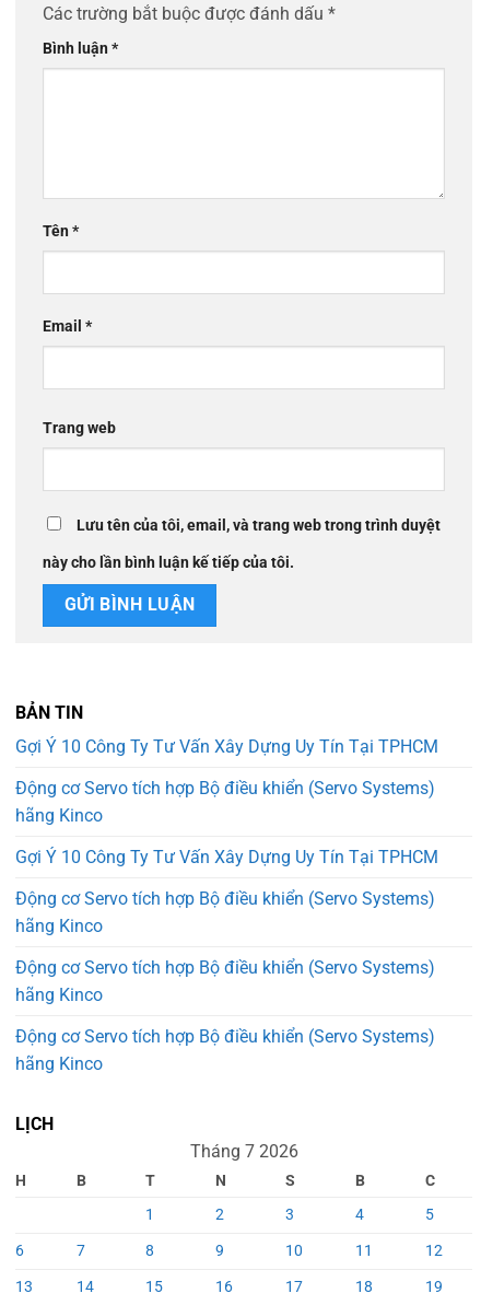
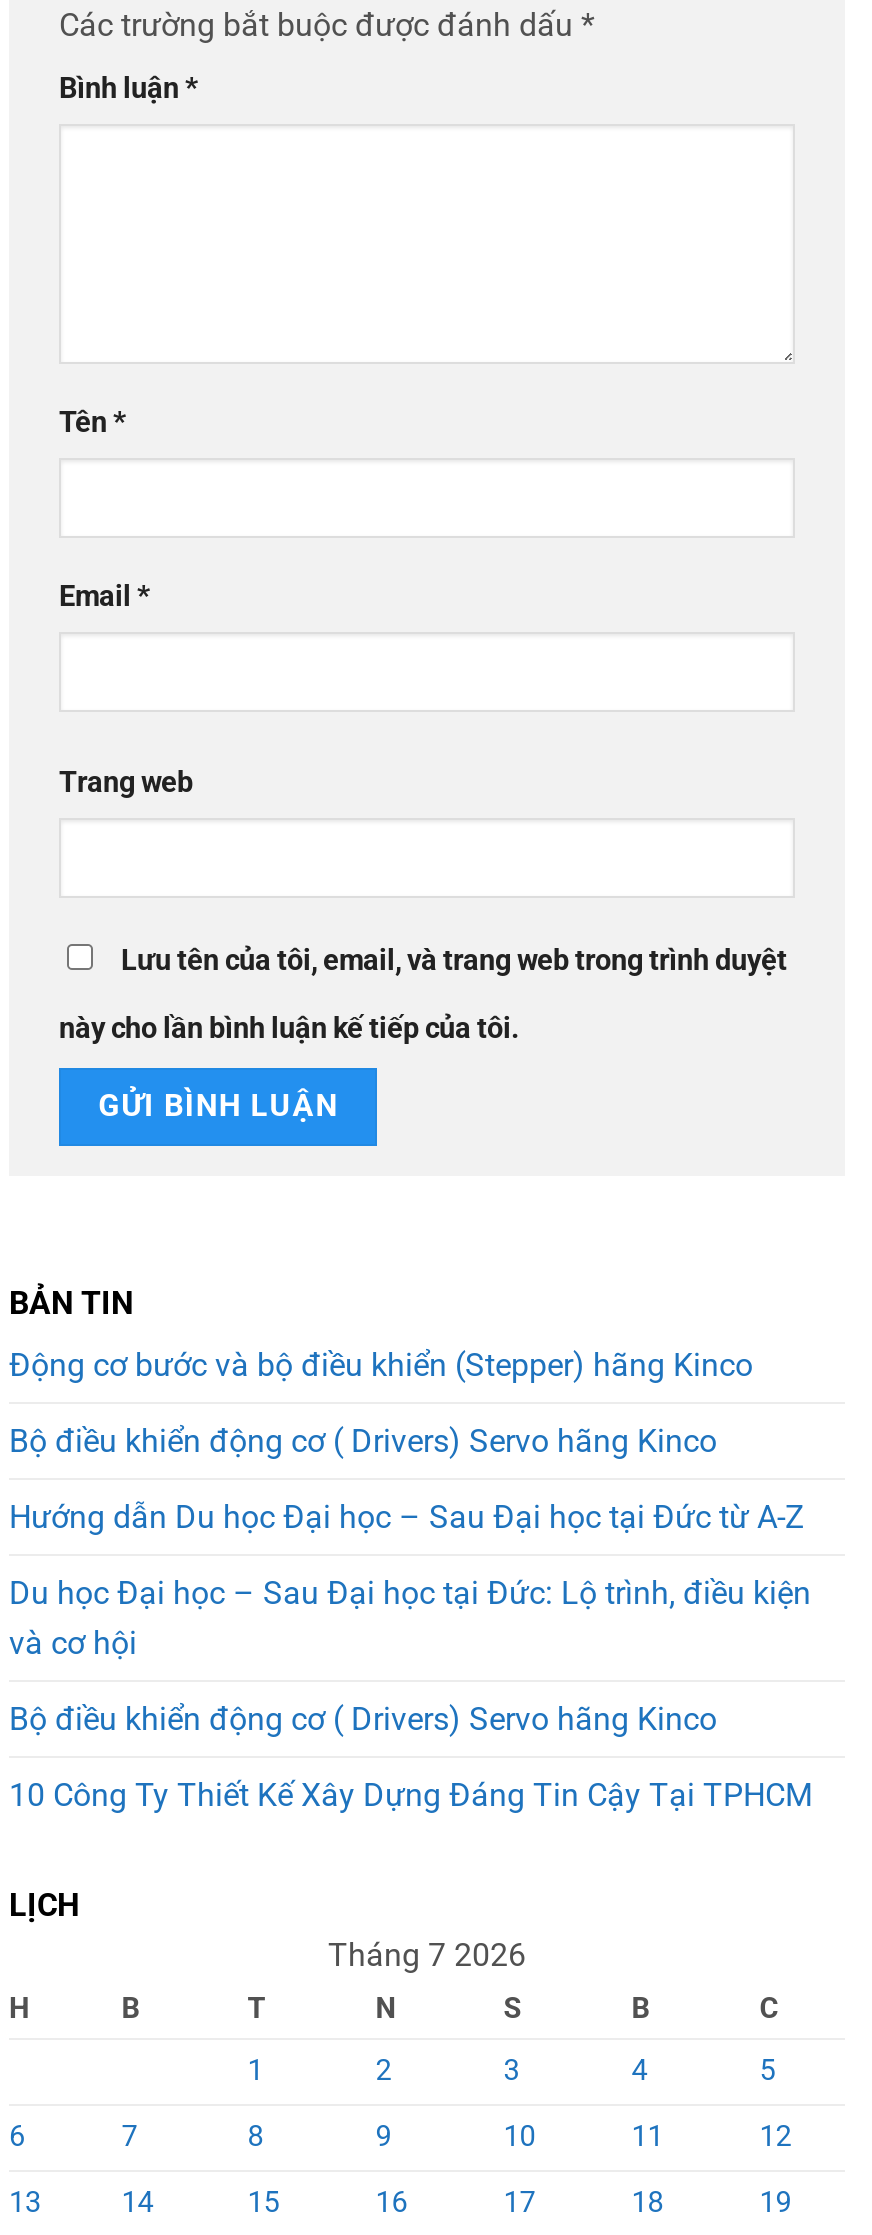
[15,736,438,757] Gợi Ý 10 Công Ty Tư Vấn Xây Dựng Uy Tín Tại TPHCM -> [9,1346,753,1384] Động cơ bước và bộ điều khiển (Stepper) hãng Kinco
[15,778,435,826] Động cơ Servo tích hợp Bộ điều khiển (Servo Systems) | hãng Kinco -> [9,1422,717,1460] Bộ điều khiển động cơ ( Drivers) Servo hãng Kinco
[15,847,438,867] Gợi Ý 10 Công Ty Tư Vấn Xây Dựng Uy Tín Tại TPHCM -> [9,1498,805,1536] Hướng dẫn Du học Đại học – Sau Đại học tại Đức từ A-Z
[15,888,435,936] Động cơ Servo tích hợp Bộ điều khiển (Servo Systems) | hãng Kinco -> [9,1574,811,1662] Du học Đại học – Sau Đại học tại Đức: Lộ trình, điều kiện | và cơ hội
[15,957,435,1005] Động cơ Servo tích hợp Bộ điều khiển (Servo Systems) | hãng Kinco -> [9,1700,717,1738] Bộ điều khiển động cơ ( Drivers) Servo hãng Kinco
[15,1026,435,1074] Động cơ Servo tích hợp Bộ điều khiển (Servo Systems) | hãng Kinco -> [9,1776,813,1814] 10 Công Ty Thiết Kế Xây Dựng Đáng Tin Cậy Tại TPHCM

